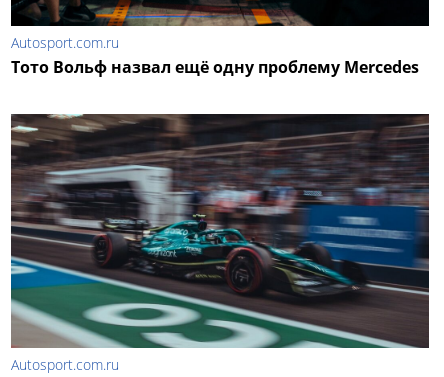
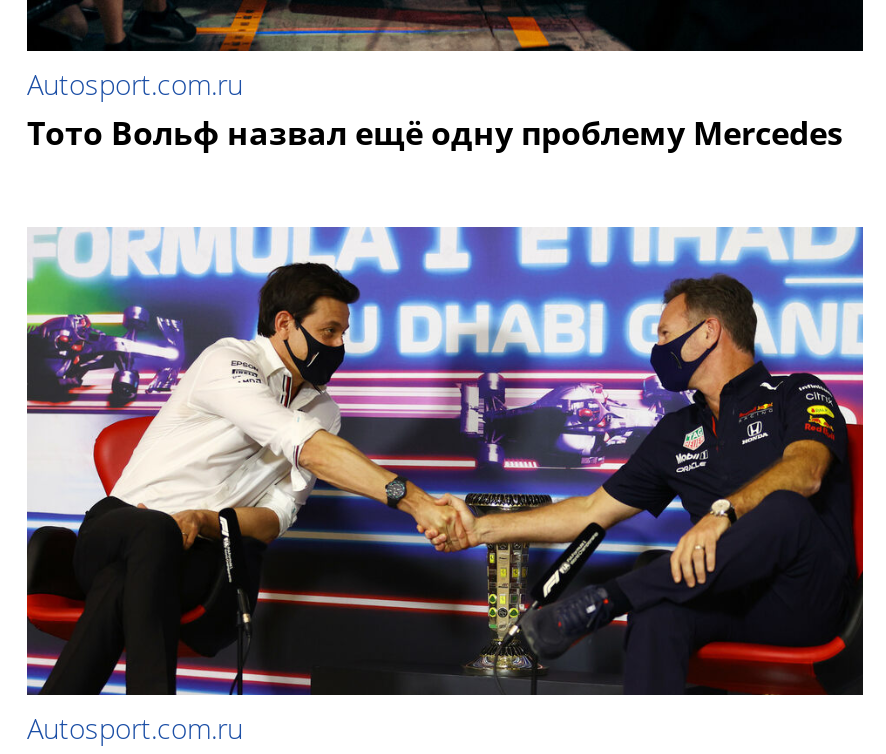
[10,113,430,349] [image] -> [25,226,865,698] [image]

